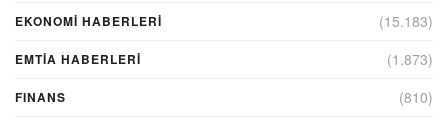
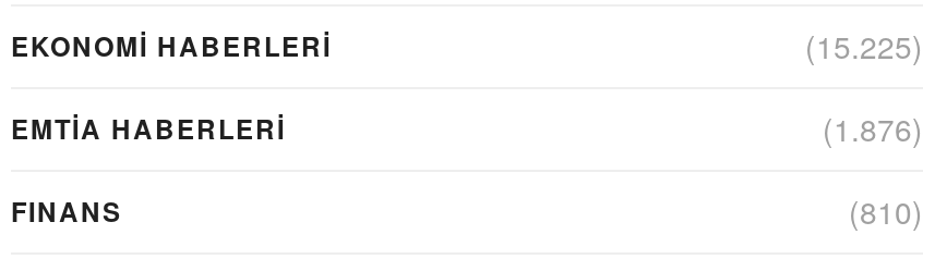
[379,11,433,31] (15.183) -> [805,24,923,67] (15.225)
[387,49,433,69] (1.873) -> [823,106,923,150] (1.876)

